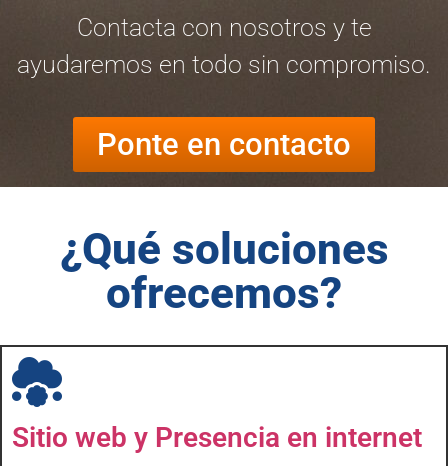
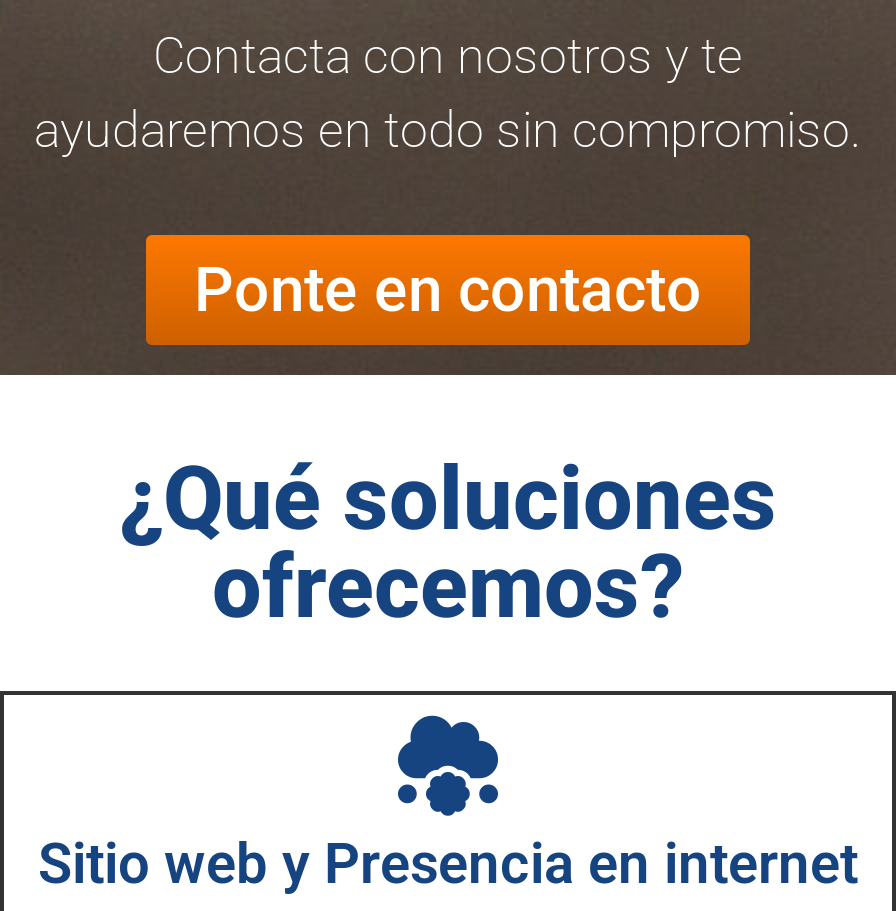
none -> [396,714,500,816] [image]
[11,356,63,408] [image] -> none

